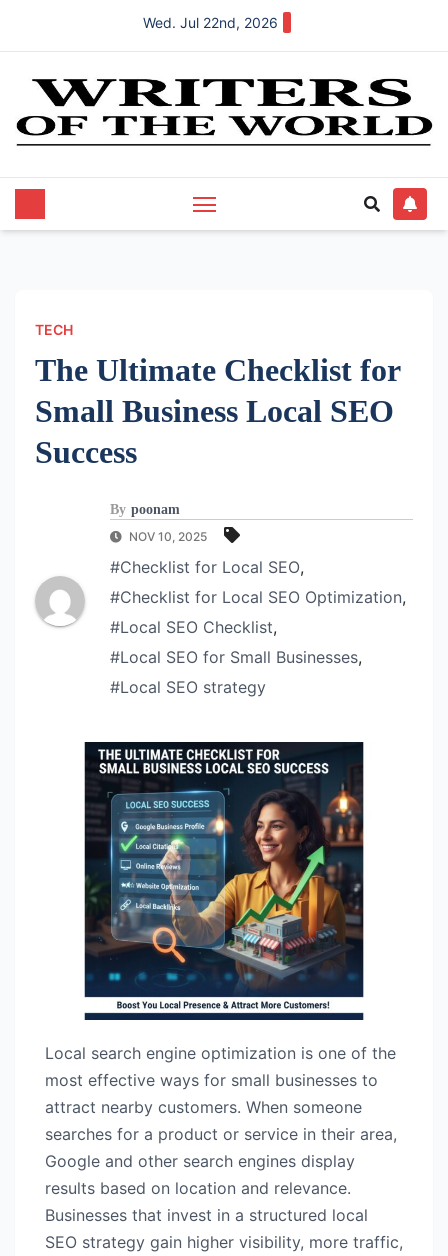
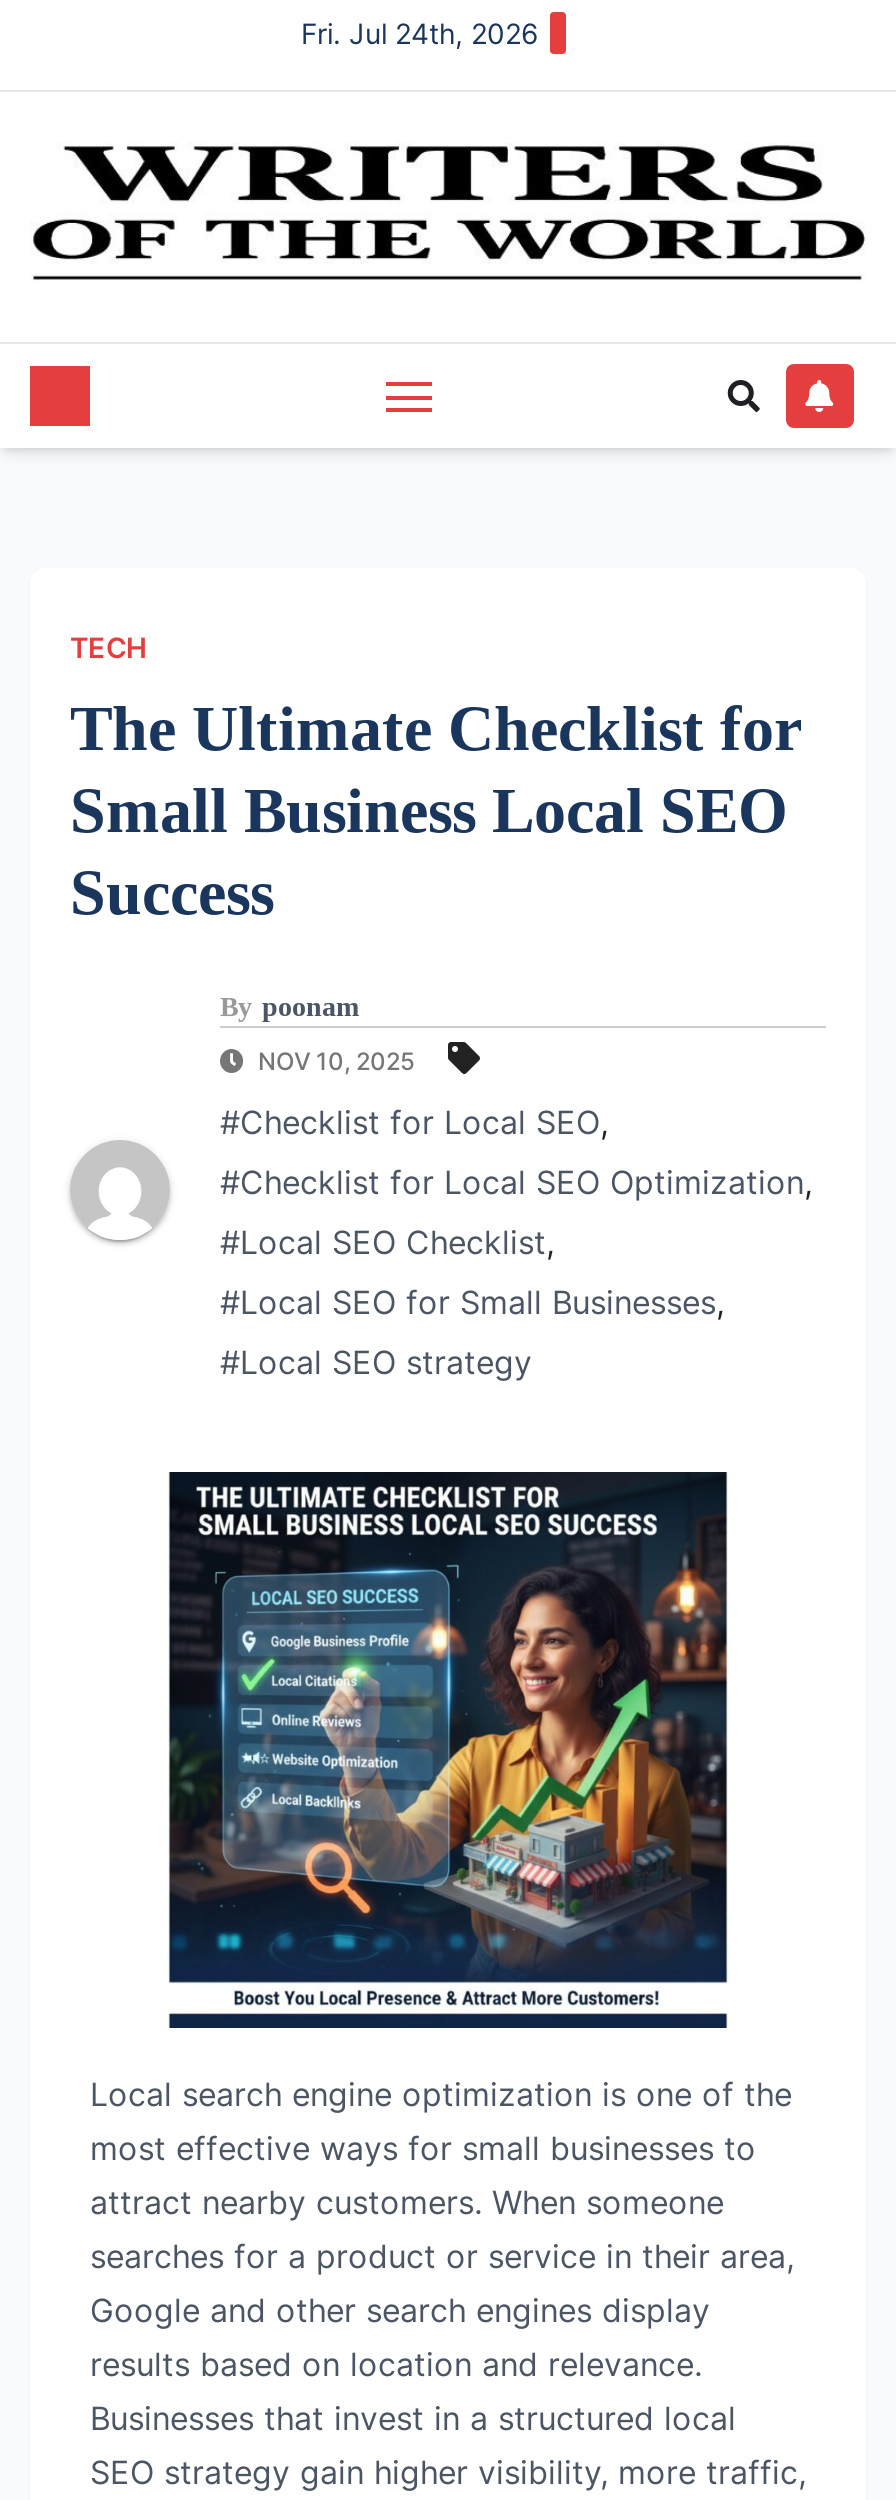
[142,14,277,31] Wed. Jul 22nd, 2026 -> [301,16,539,50] Fri. Jul 24th, 2026

